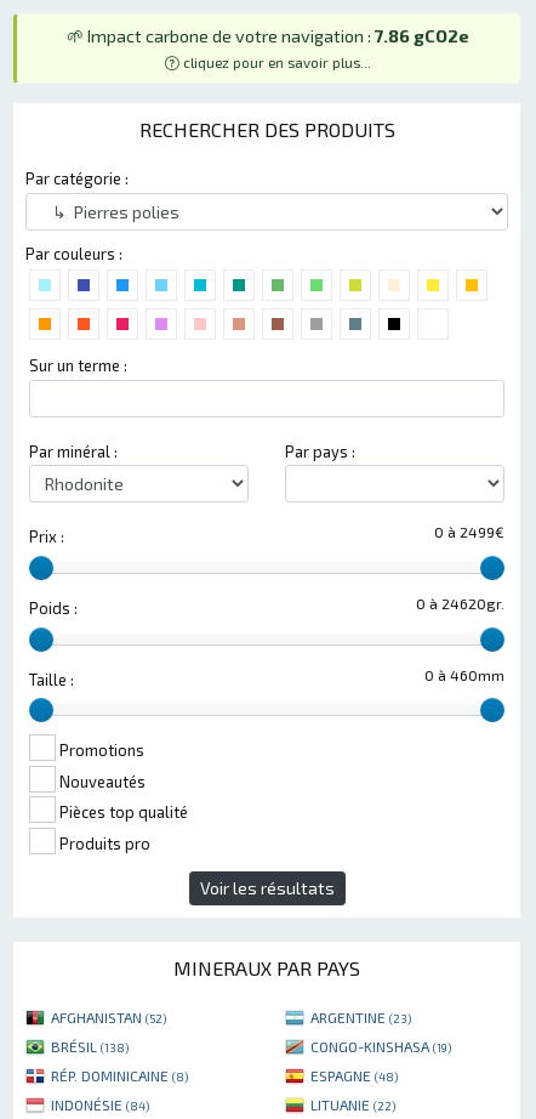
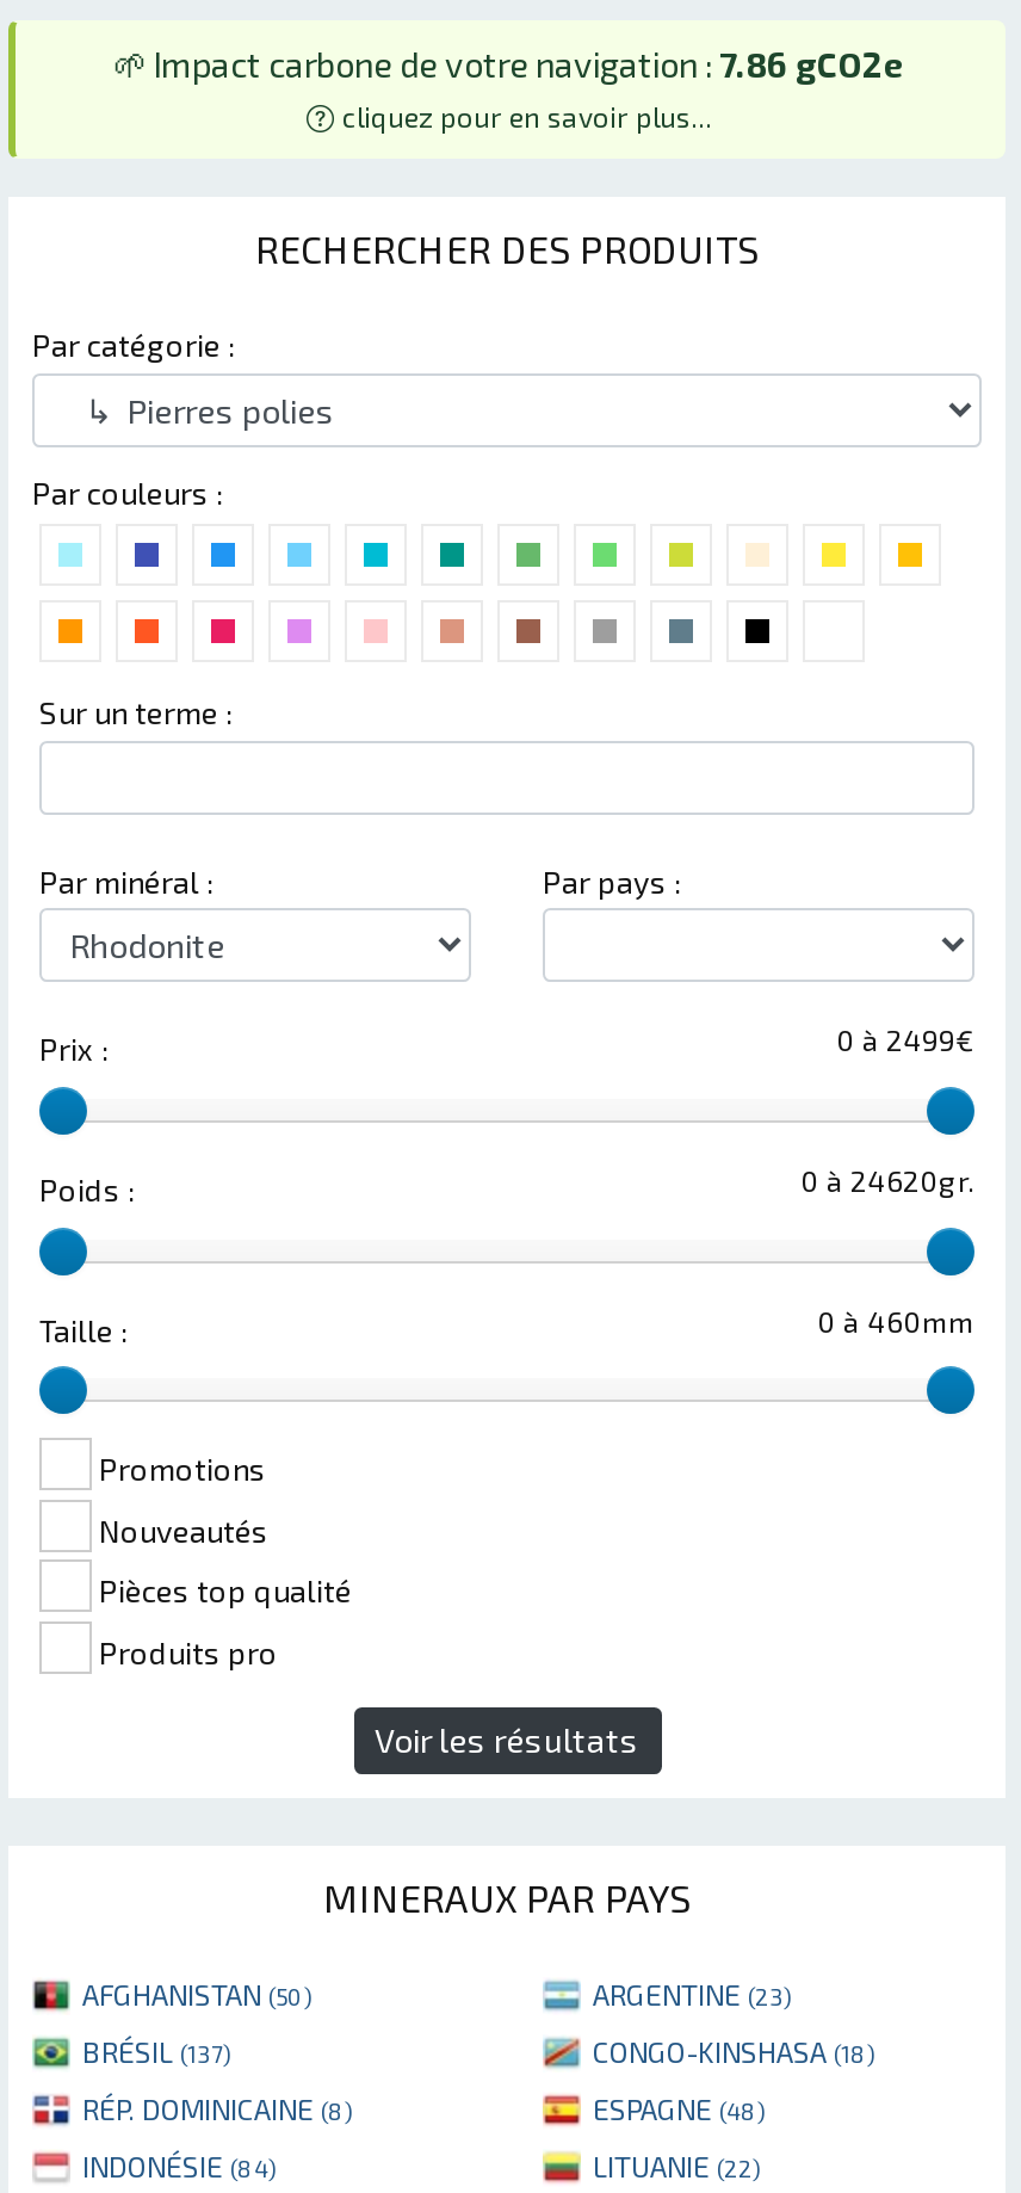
[51,1008,166,1025] AFGHANISTAN (52) -> [82,1976,311,2009] AFGHANISTAN (50)
[51,1037,129,1054] BRÉSIL (138) -> [82,2033,230,2067] BRÉSIL (137)
[310,1037,451,1054] CONGO-KINSHASA (19) -> [593,2033,874,2067] CONGO-KINSHASA (18)

